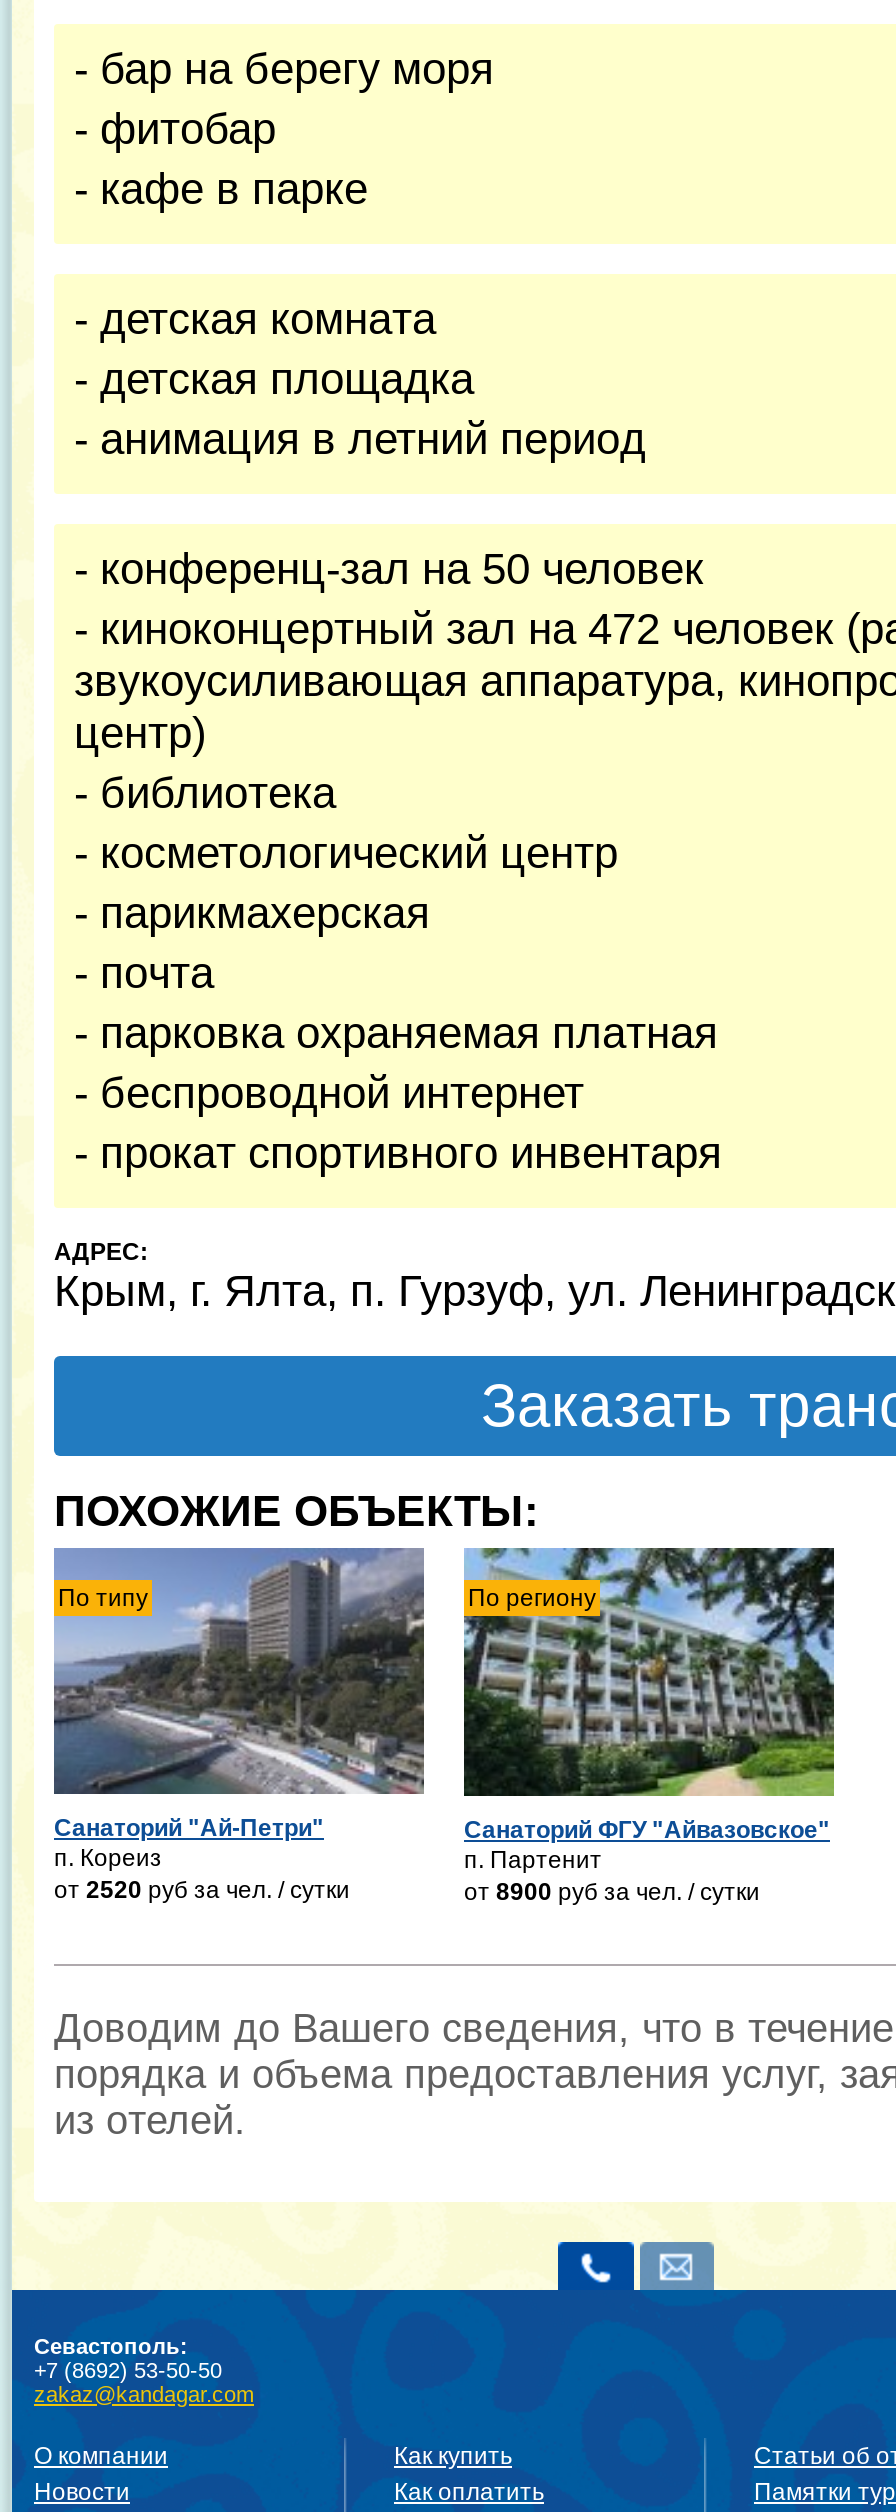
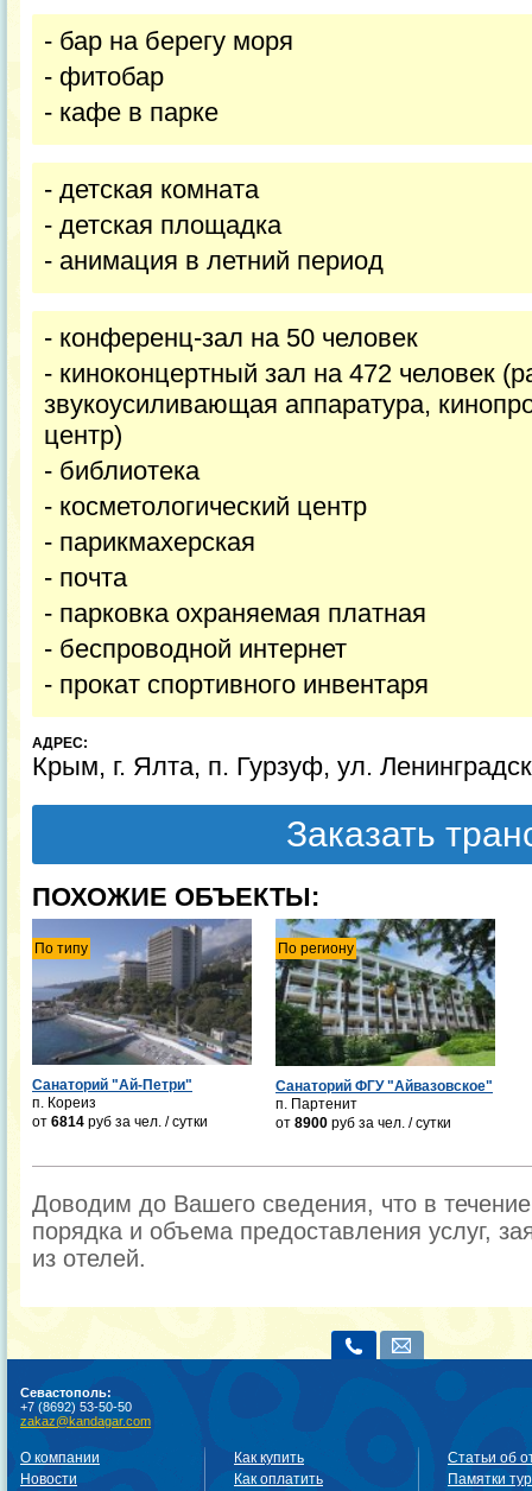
[54,1877,350,1905] от 2520 руб за чел. / сутки -> [32,1114,208,1130] от 6814 руб за чел. / сутки

